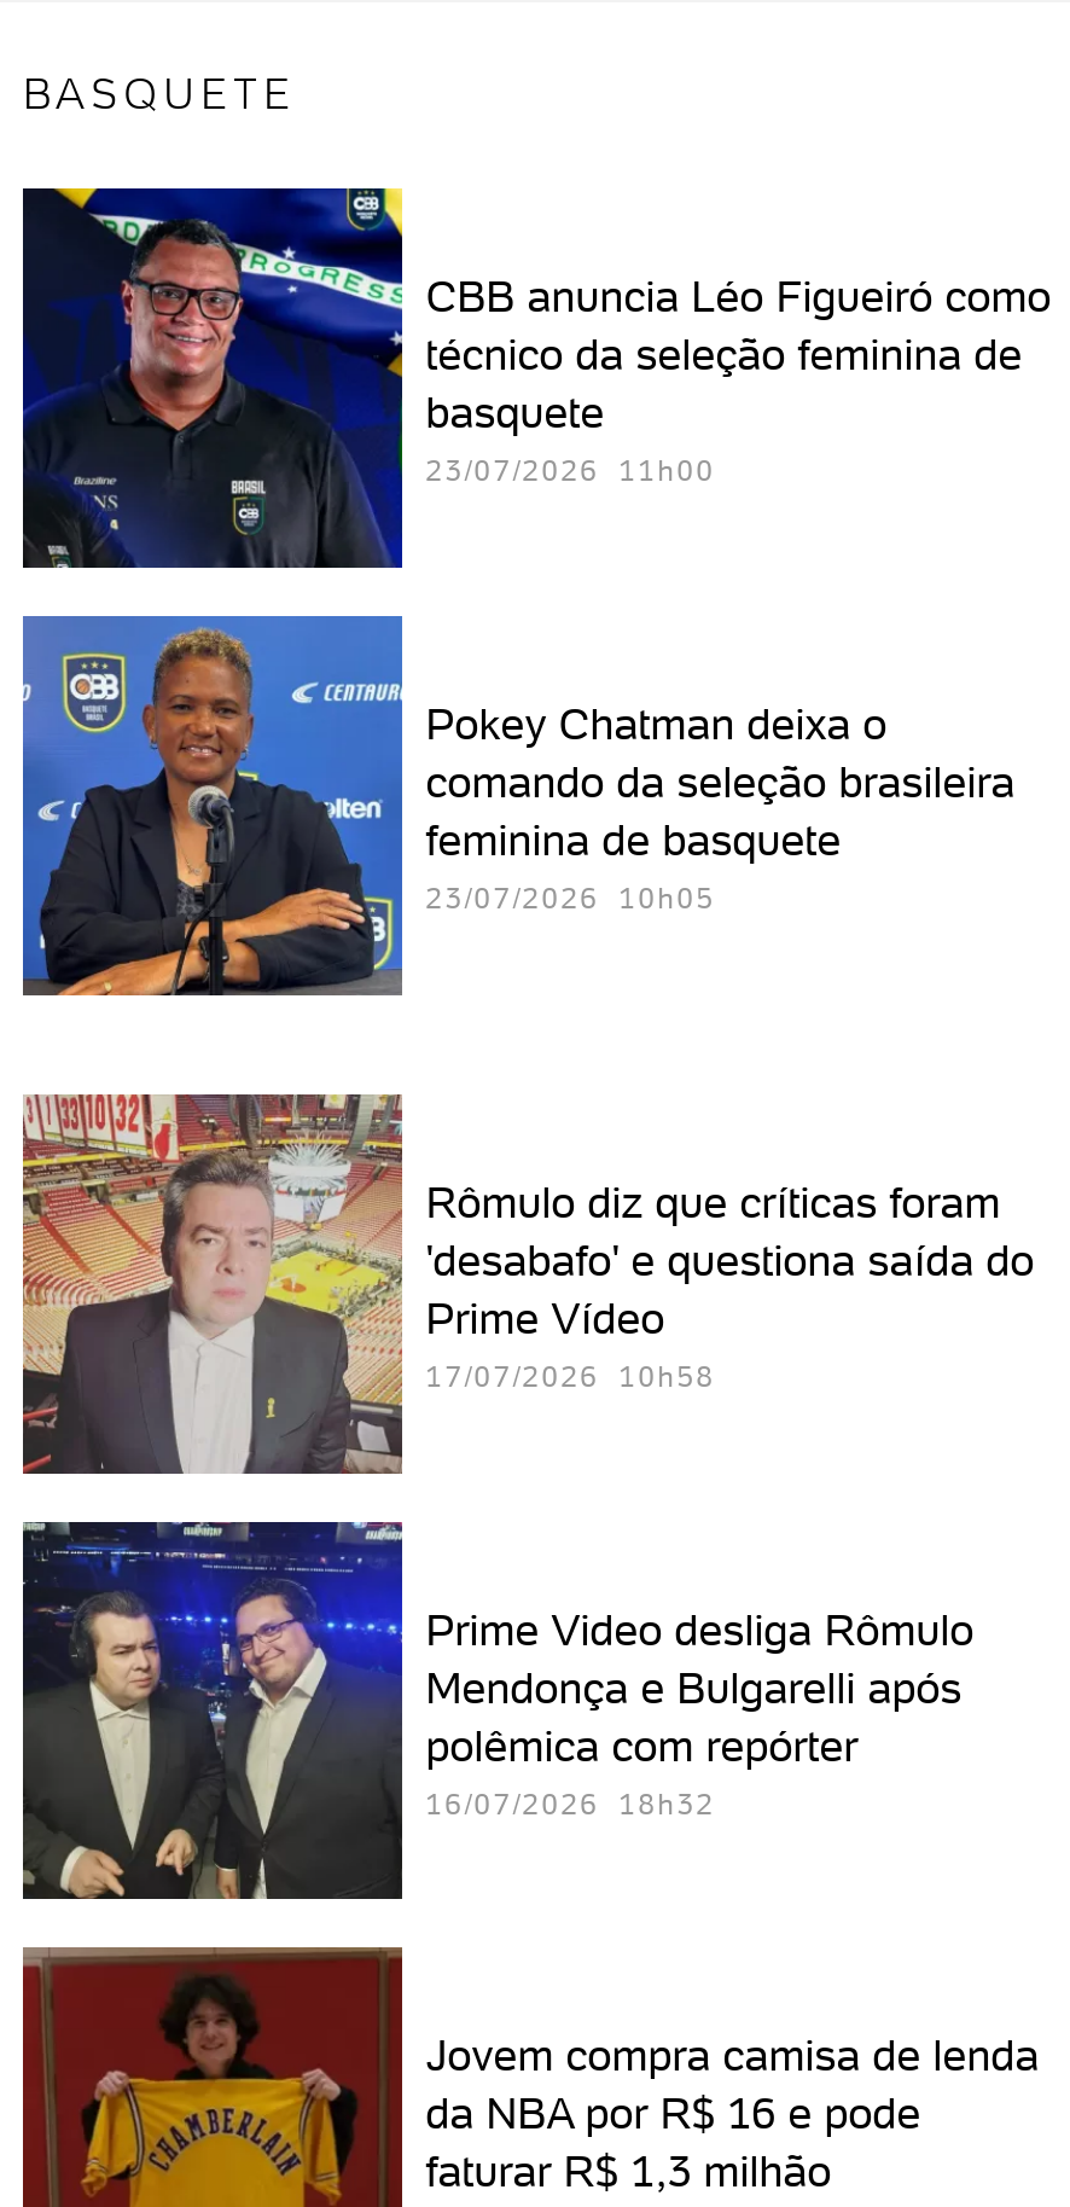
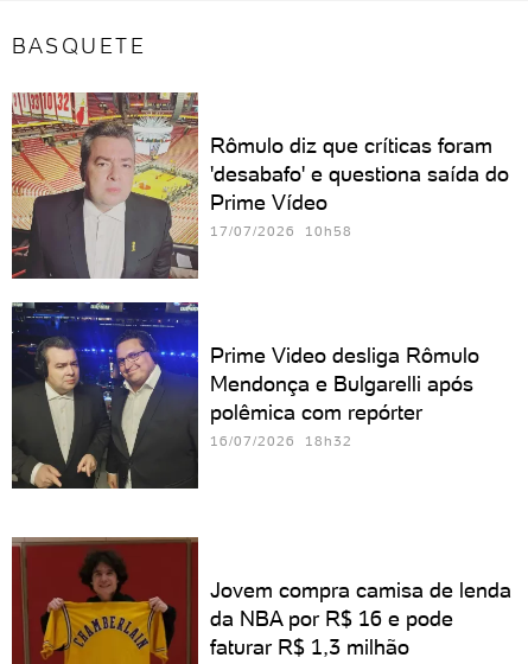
[21,186,1051,570] [image] | CBB anuncia Léo Figueiró como | técnico da seleção feminina de | basquete | 23/07/2026 11h00 -> none
[21,614,1015,998] [image] | Pokey Chatman deixa o | comando da seleção brasileira | feminina de basquete | 23/07/2026 10h05 -> none
moved [18,1090,1034,1821] -> [9,91,509,450]: [image] | Rômulo diz que críticas foram | 'desabafo' e questiona saída do | ... | polêmica com repórter | 16/07/2026 18h32

